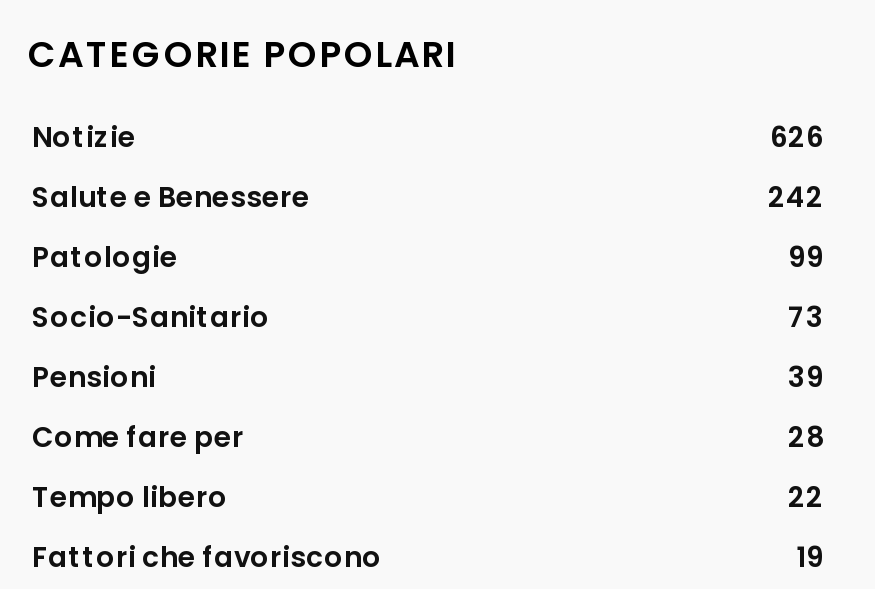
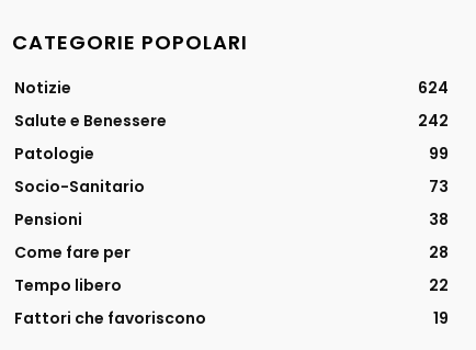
[770,118,824,158] 626 -> [418,77,449,99] 624
[788,358,824,398] 39 -> [429,208,449,230] 38

